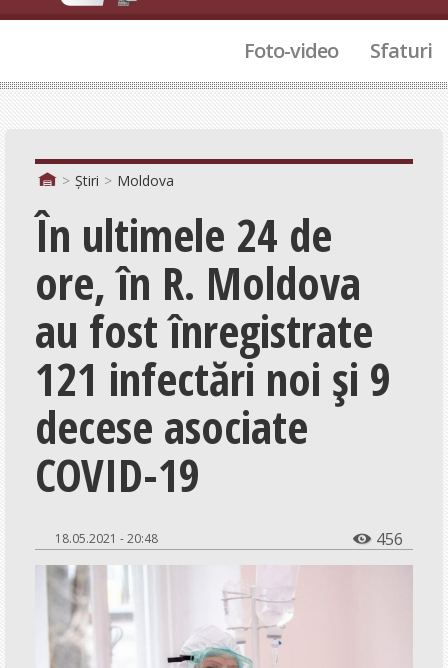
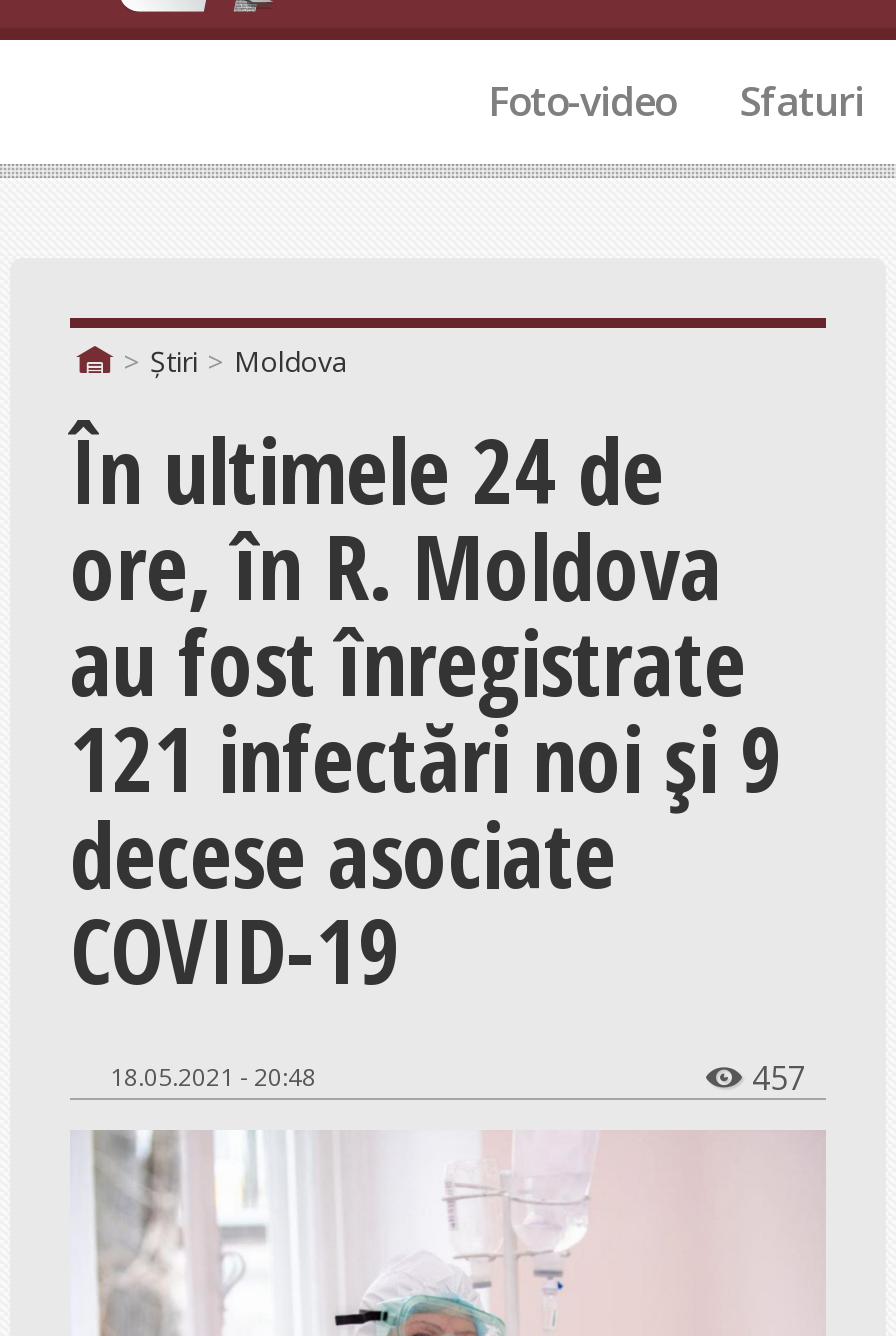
[376,528,403,550] 456 -> [752,1056,806,1100] 457

